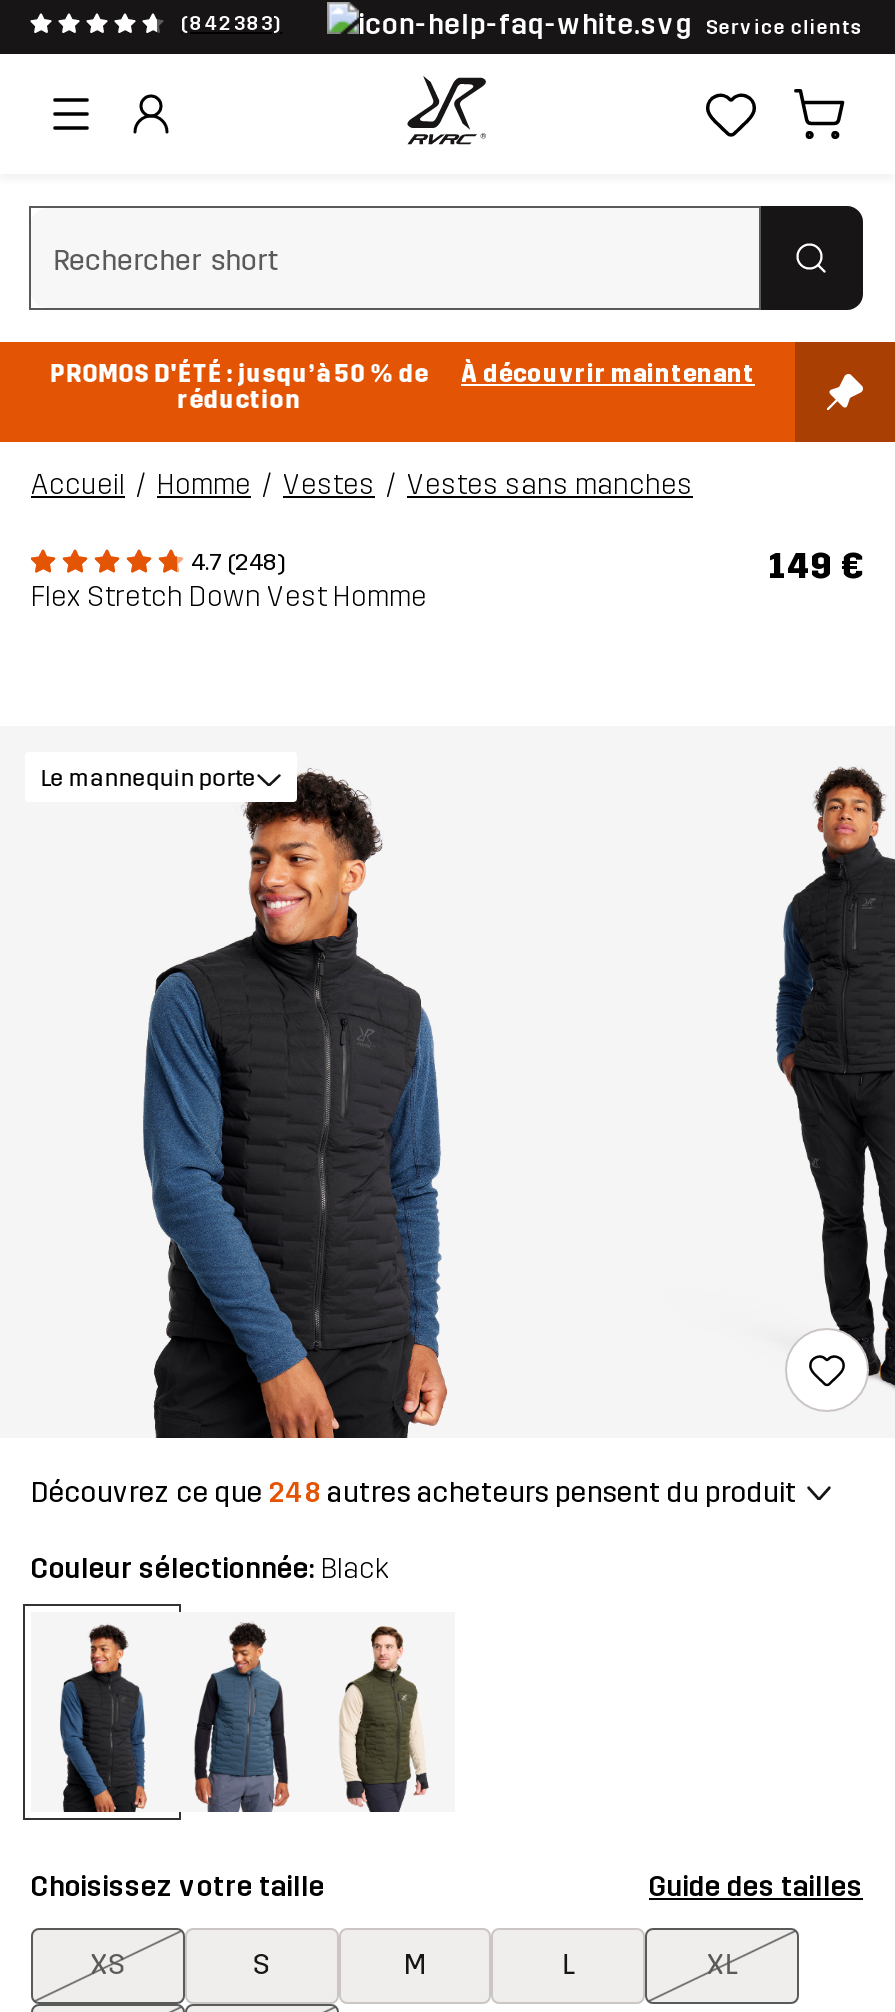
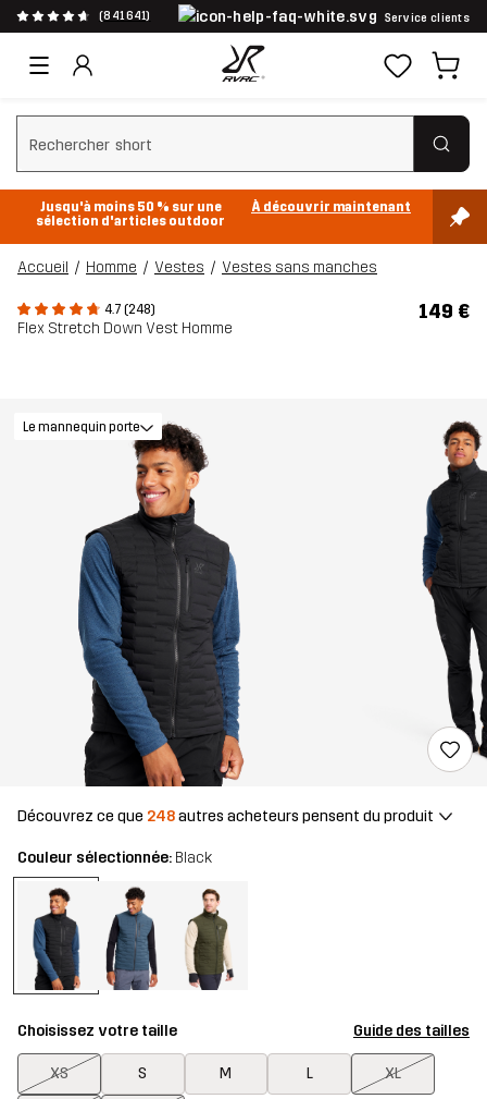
[181,12,282,36] (842 383) -> [99,10,151,23] (841 641)
[51,359,429,413] PROMOS D'ÉTÉ : jusqu’à 50 % de | réduction -> [36,199,225,228] Jusqu'à moins 50 % sur une | sélection d'articles outdoor

